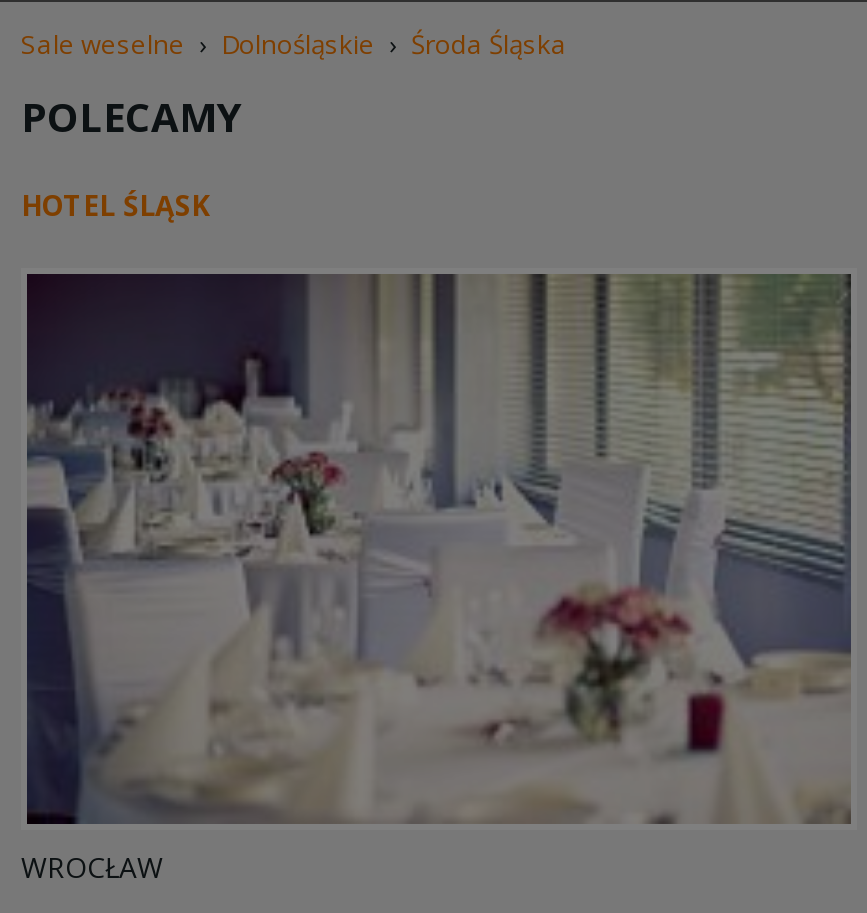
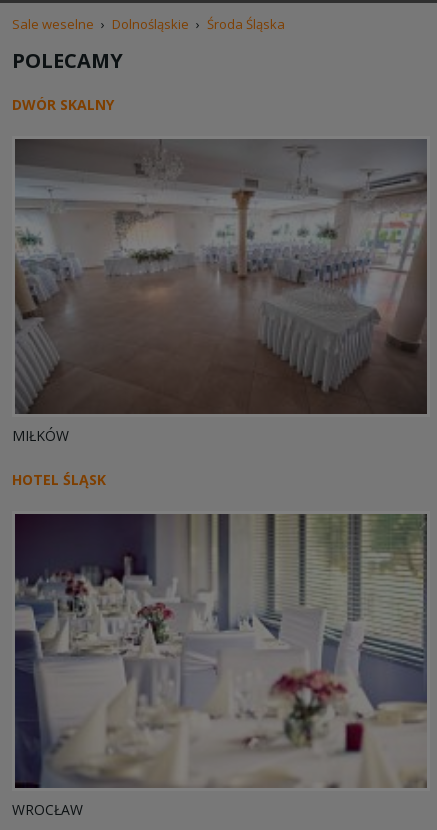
none -> [12,95,114,114] DWÓR SKALNY
none -> [12,139,428,445] [image] | MIŁKÓW

